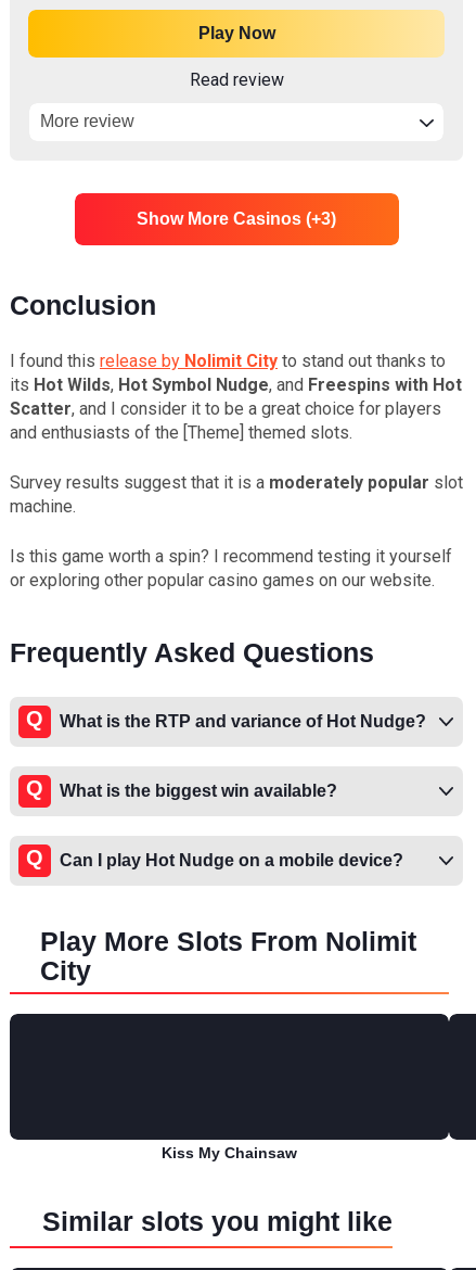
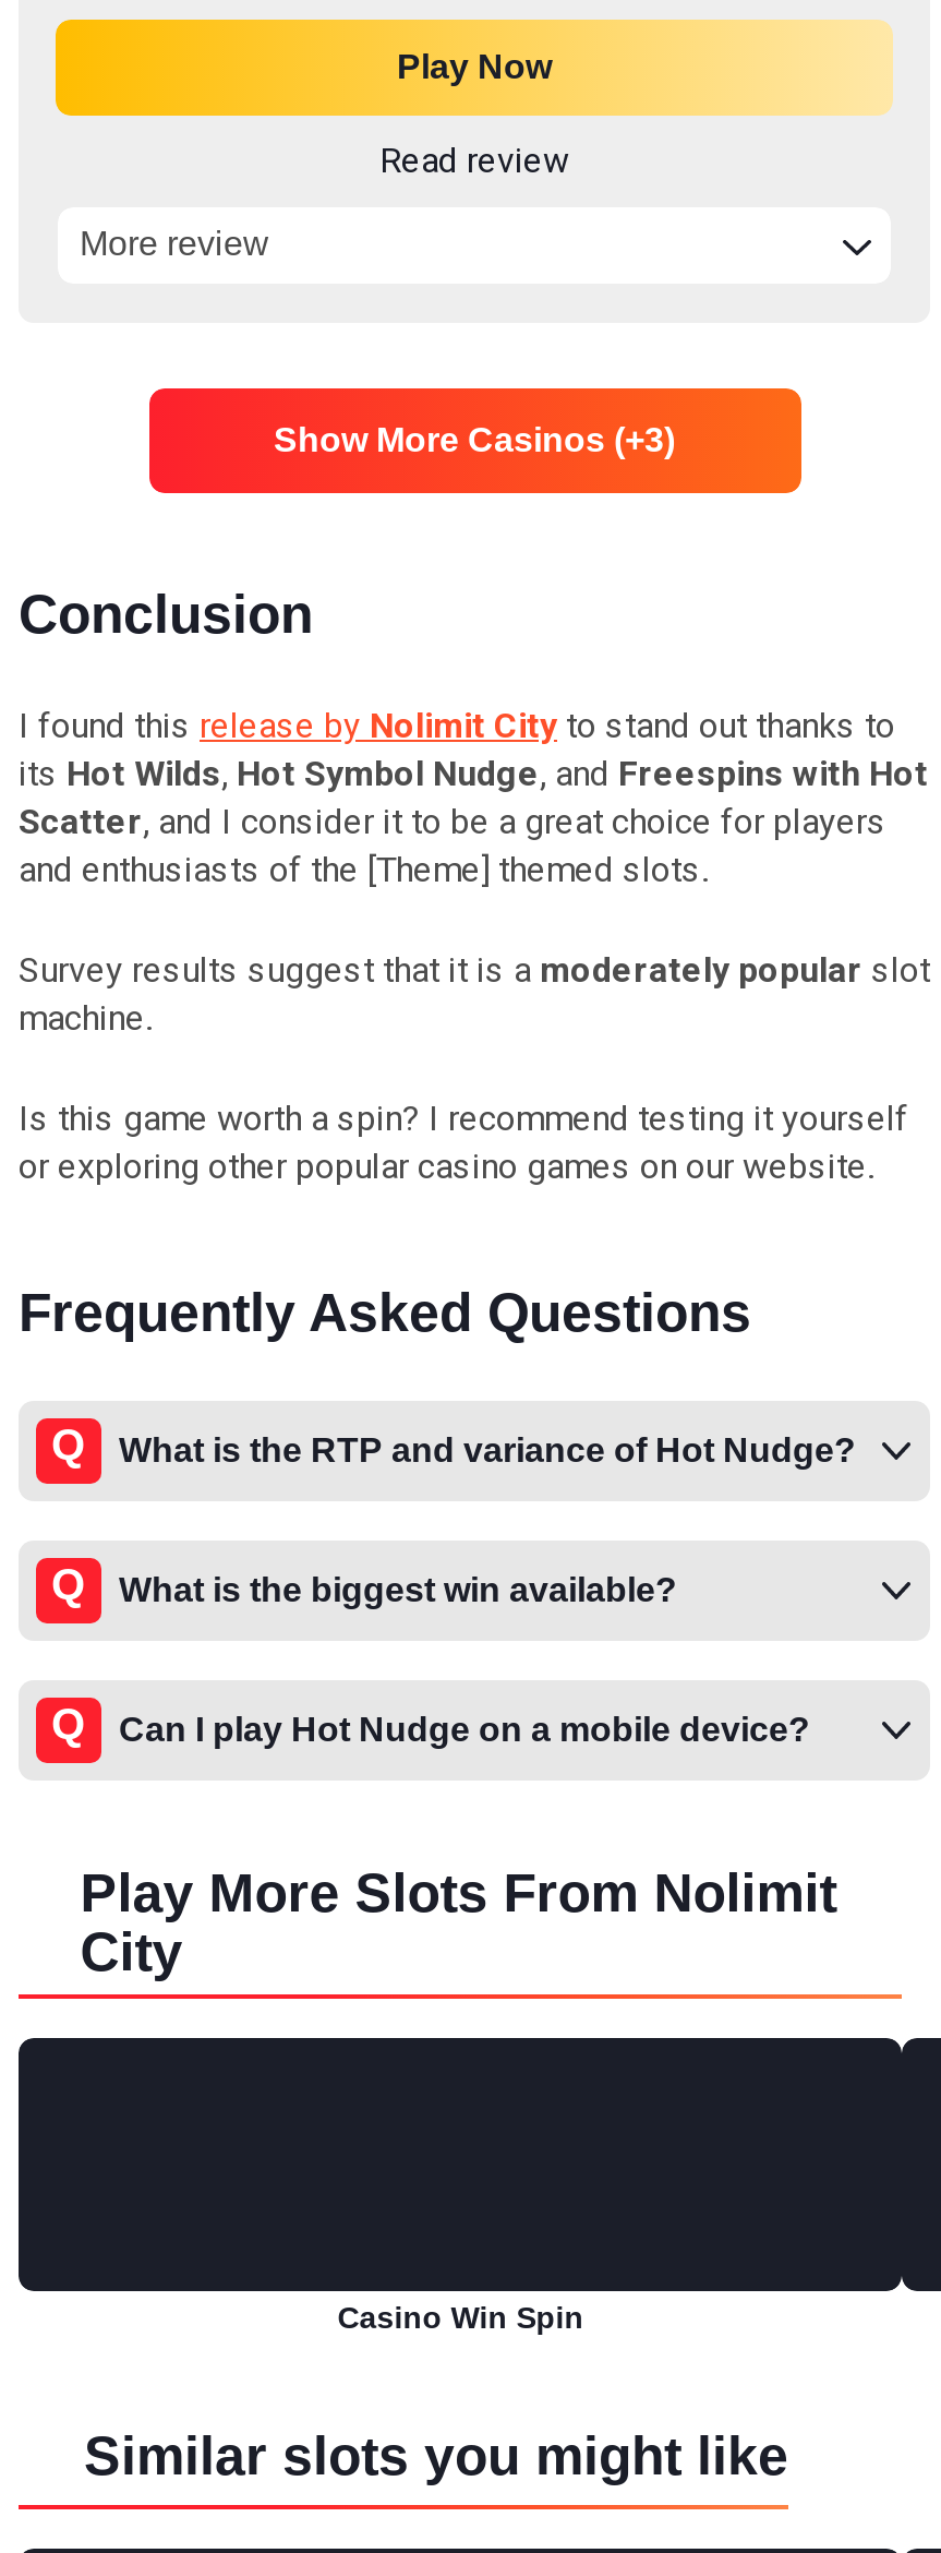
[162,1144,297,1161] Kiss My Chainsaw -> [337,2299,584,2334] Casino Win Spin

